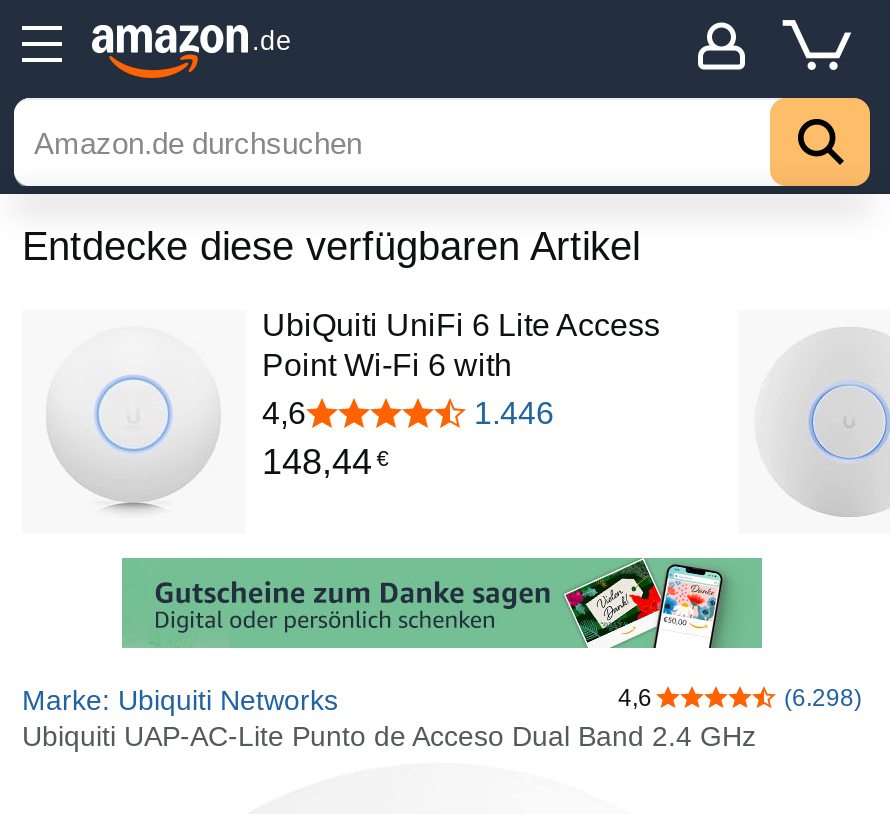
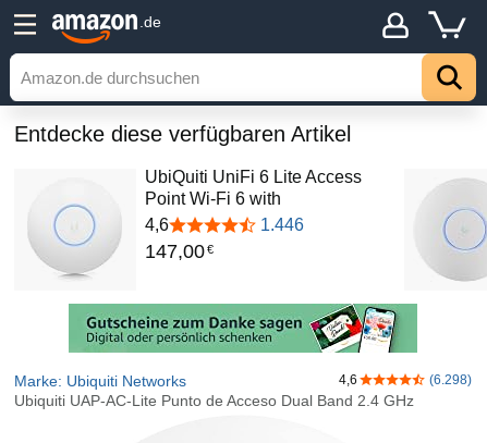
[262,442,388,482] 148,44 € -> [145,241,214,262] 147,00 €

